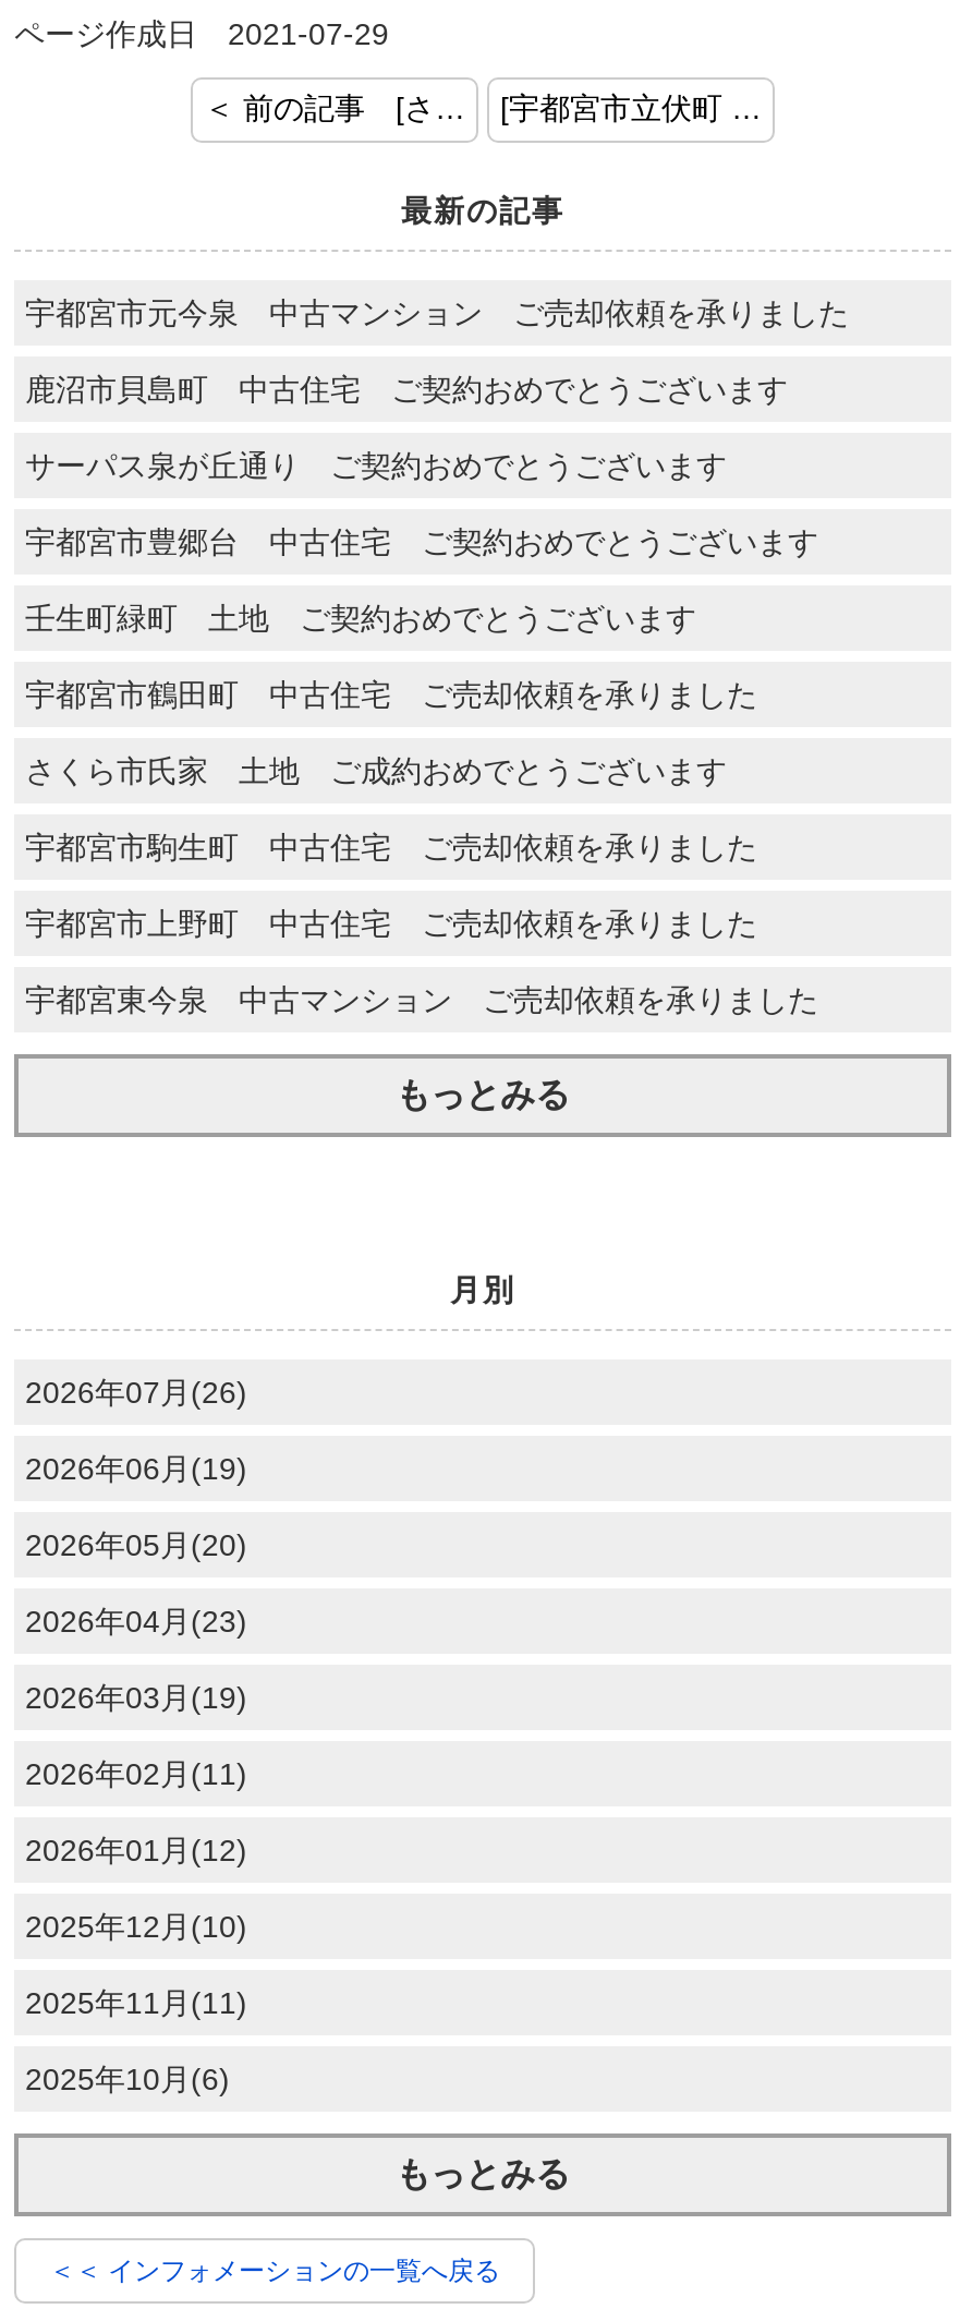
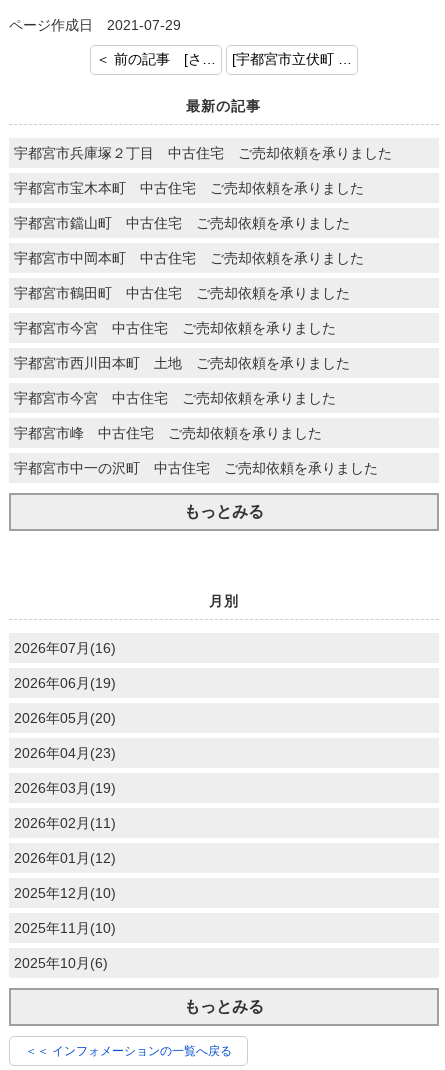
[25,294,849,634] 宇都宮市元今泉 中古マンション ご売却依頼を承りました | 鹿沼市貝島町 中古住宅 ご契約おめでとうございます | サーパス泉が丘通り ご契約おめでとうございます | 宇都宮市豊郷台 中古住宅 ご契約おめでとうございます | 壬生町緑町 土地 ご契約おめでとうございます -> [14,144,392,265] 宇都宮市兵庫塚２丁目 中古住宅 ご売却依頼を承りました | 宇都宮市宝木本町 中古住宅 ご売却依頼を承りました | 宇都宮市鐺山町 中古住宅 ご売却依頼を承りました | 宇都宮市中岡本町 中古住宅 ご売却依頼を承りました
moved [25,676,757,711] -> [14,284,350,300]: 宇都宮市鶴田町 中古住宅 ご売却依頼を承りました
[25,752,818,1016] さくら市氏家 土地 ご成約おめでとうございます | 宇都宮市駒生町 中古住宅 ご売却依頼を承りました | 宇都宮市上野町 中古住宅 ご売却依頼を承りました | 宇都宮東今泉 中古マンション ご売却依頼を承りました -> [14,319,378,475] 宇都宮市今宮 中古住宅 ご売却依頼を承りました | 宇都宮市西川田本町 土地 ご売却依頼を承りました | 宇都宮市今宮 中古住宅 ご売却依頼を承りました | 宇都宮市峰 中古住宅 ご売却依頼を承りました | 宇都宮市中一の沢町 中古住宅 ご売却依頼を承りました
[25,1374,247,1409] 2026年07月(26) -> [14,639,116,655] 2026年07月(16)
[25,1984,247,2019] 2025年11月(11) -> [14,919,116,935] 2025年11月(10)

